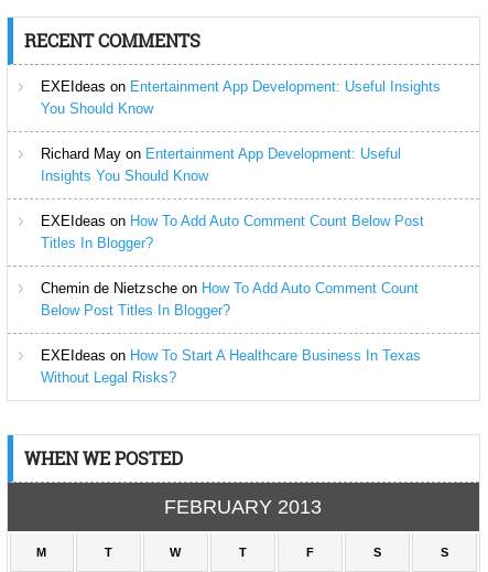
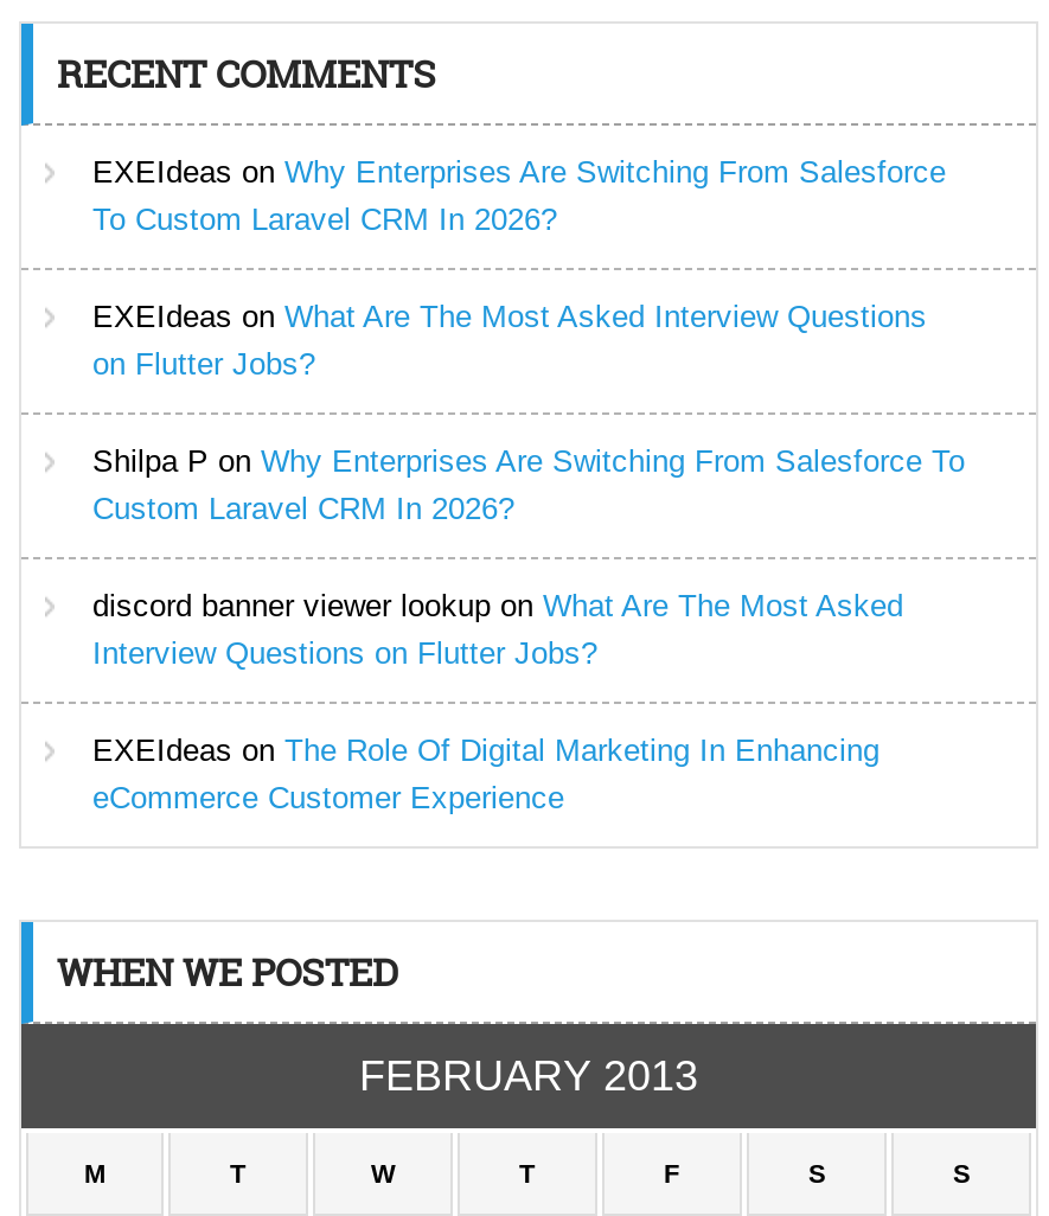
[41,78,441,117] EXEIdeas on Entertainment App Development: Useful Insights | You Should Know -> [92,154,946,237] EXEIdeas on Why Enterprises Are Switching From Salesforce | To Custom Laravel CRM In 2026?
[41,145,401,184] Richard May on Entertainment App Development: Useful | Insights You Should Know -> [92,299,927,382] EXEIdeas on What Are The Most Asked Interview Questions | on Flutter Jobs?
[41,213,424,251] EXEIdeas on How To Add Auto Comment Count Below Post | Titles In Blogger? -> [92,443,965,526] Shilpa P on Why Enterprises Are Switching From Salesforce To | Custom Laravel CRM In 2026?
[41,280,419,319] Chemin de Nietzsche on How To Add Auto Comment Count | Below Post Titles In Blogger? -> [92,588,903,671] discord banner viewer lookup on What Are The Most Asked | Interview Questions on Flutter Jobs?
[41,347,421,386] EXEIdeas on How To Start A Healthcare Business In Texas | Without Legal Risks? -> [92,732,880,815] EXEIdeas on The Role Of Digital Marketing In Enhancing | eCommerce Customer Experience

